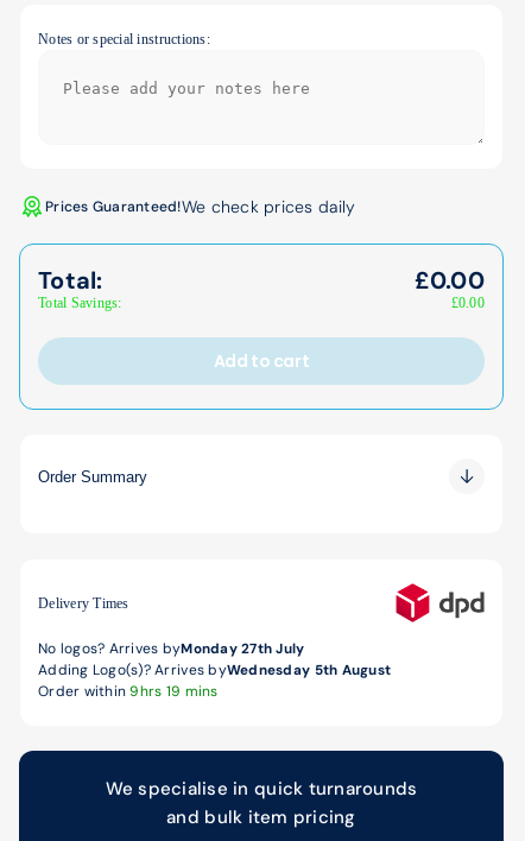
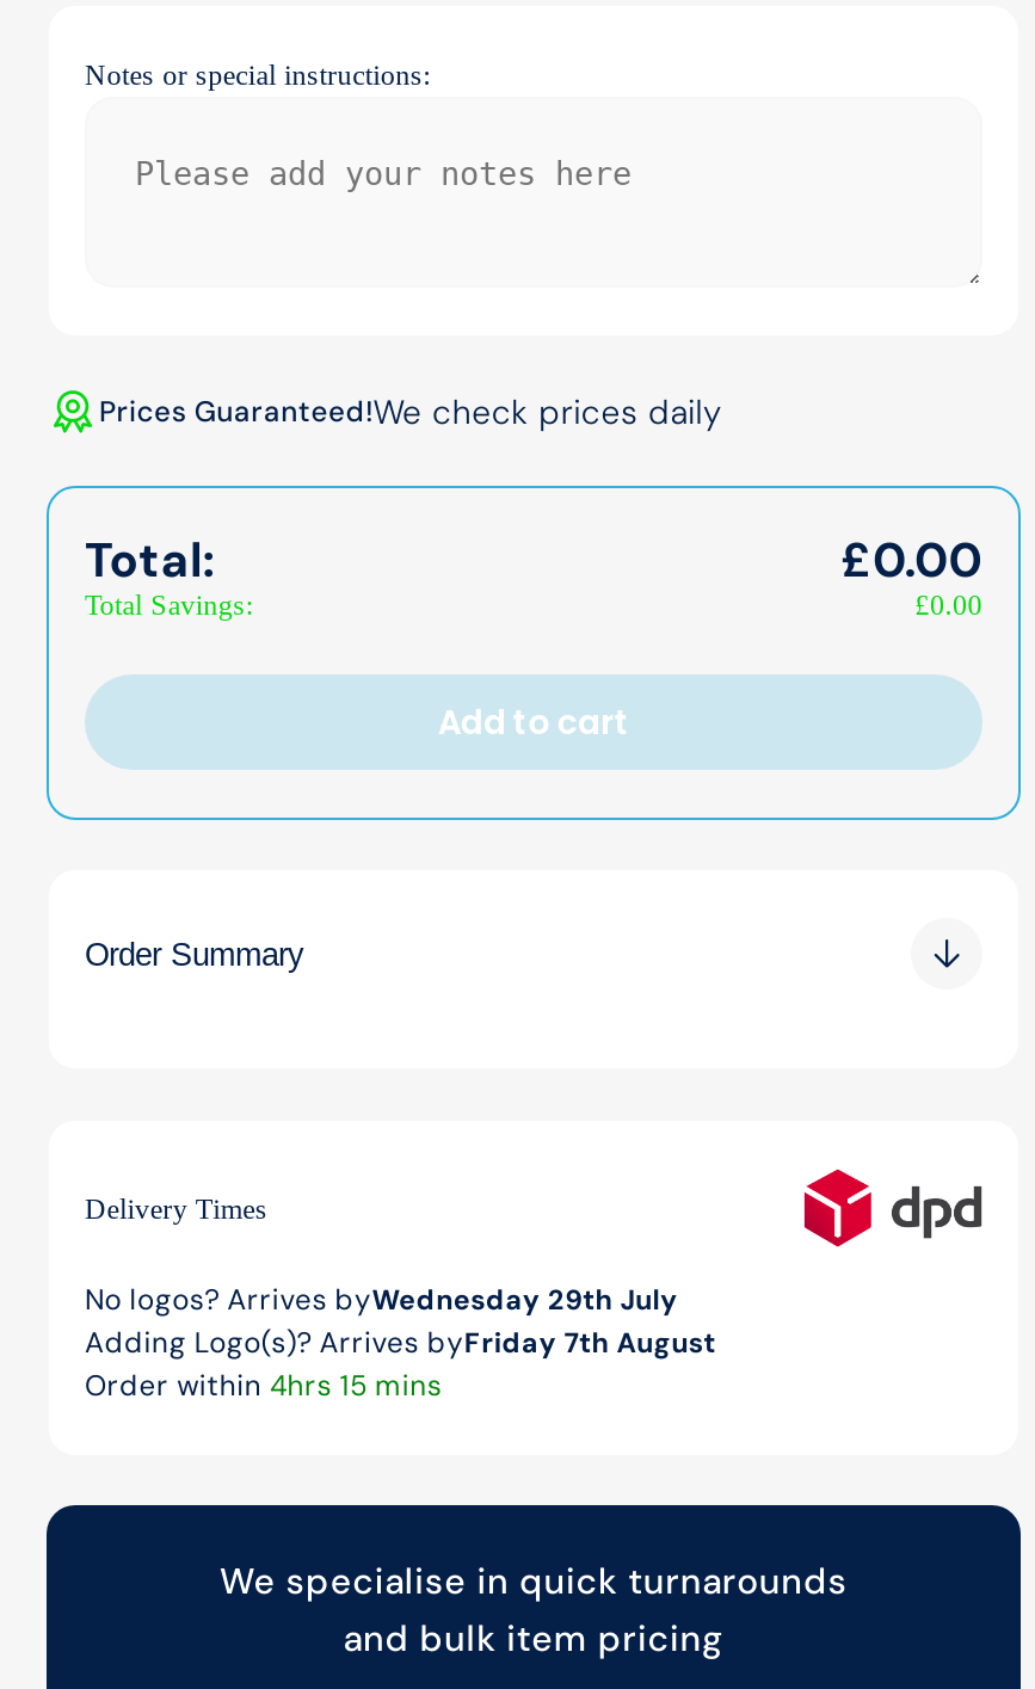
[38,639,305,658] No logos? Arrives byMonday 27th July -> [85,1281,678,1320] No logos? Arrives byWednesday 29th July
[38,661,391,680] Adding Logo(s)? Arrives byWednesday 5th August -> [85,1324,716,1363] Adding Logo(s)? Arrives byFriday 7th August
[38,682,218,701] Order within 9hrs 19 mins -> [85,1367,442,1406] Order within 4hrs 15 mins

